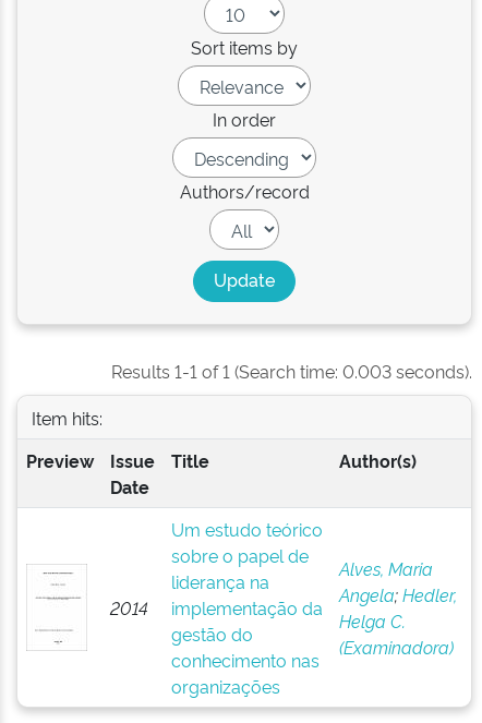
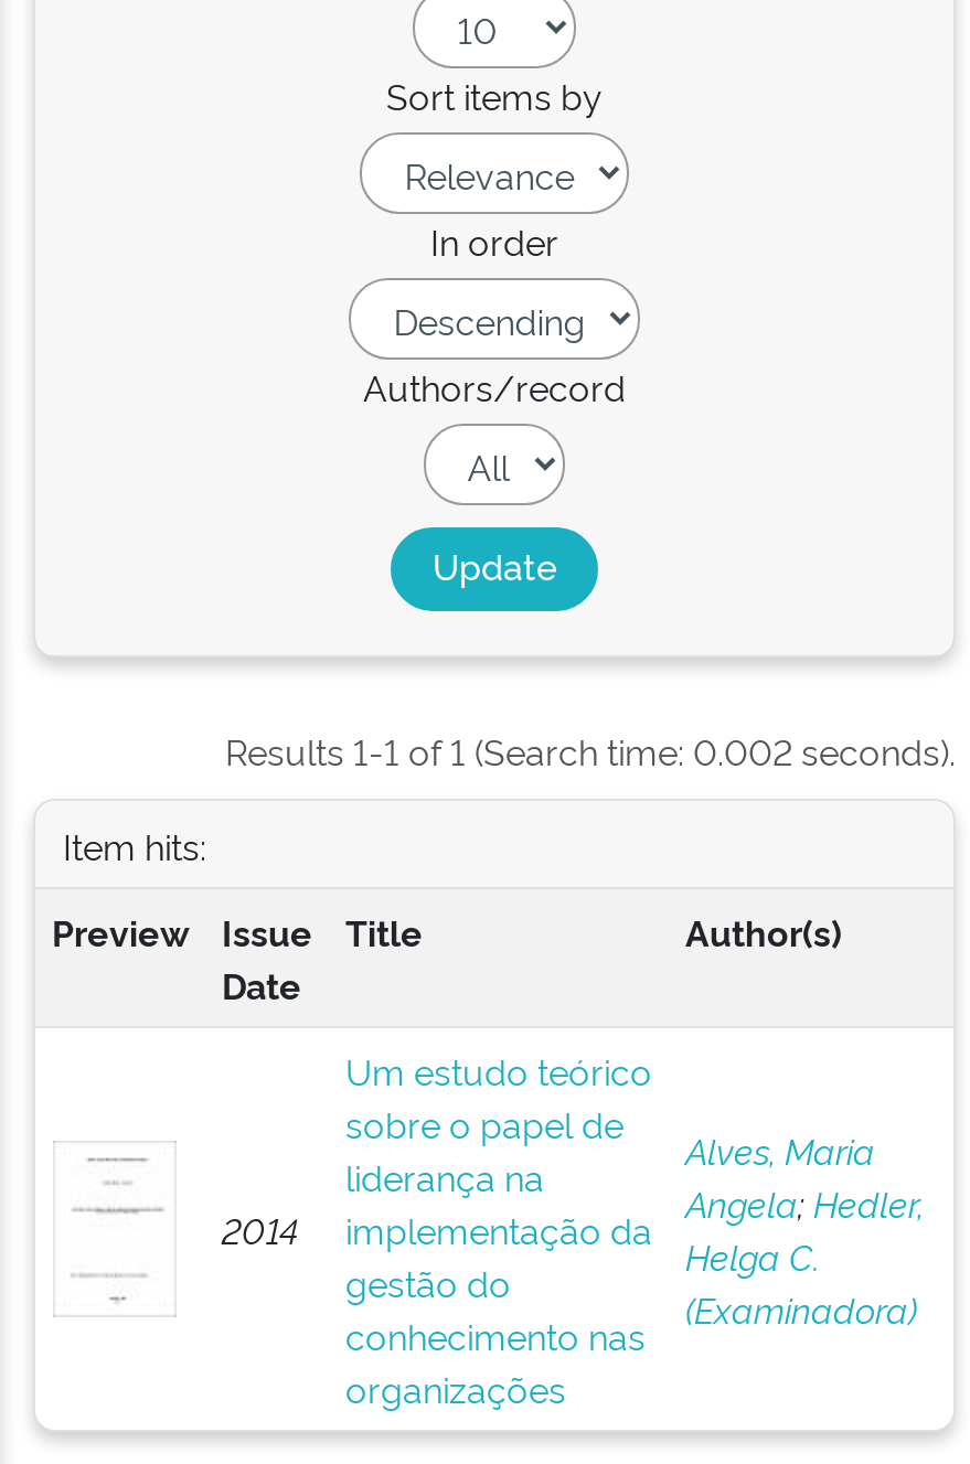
[111,359,472,383] Results 1-1 of 1 (Search time: 0.003 seconds). -> [225,726,956,774] Results 1-1 of 1 (Search time: 0.002 seconds).

